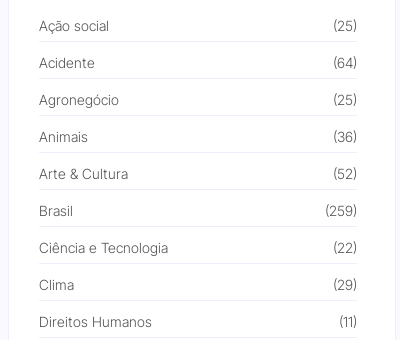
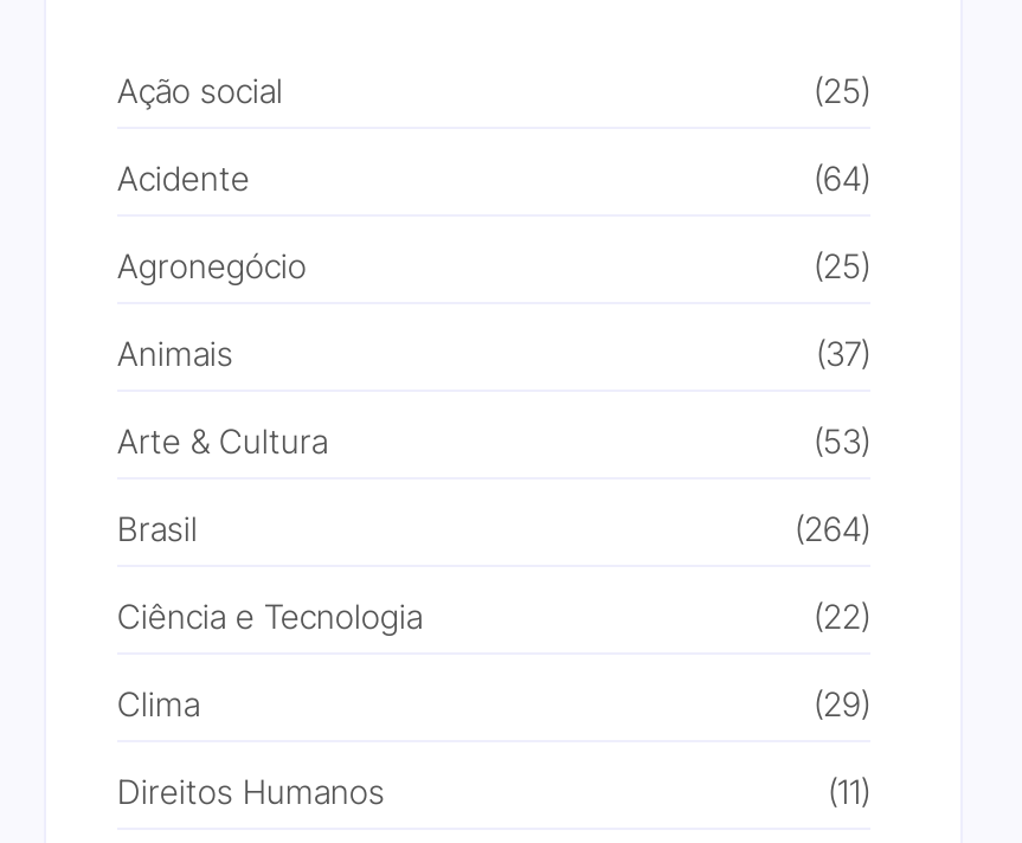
[329,128,357,145] (36) -> [806,333,870,373] (37)
[329,165,357,182] (52) -> [804,421,870,461] (53)
[321,202,357,219] (259) -> [785,508,870,549] (264)

